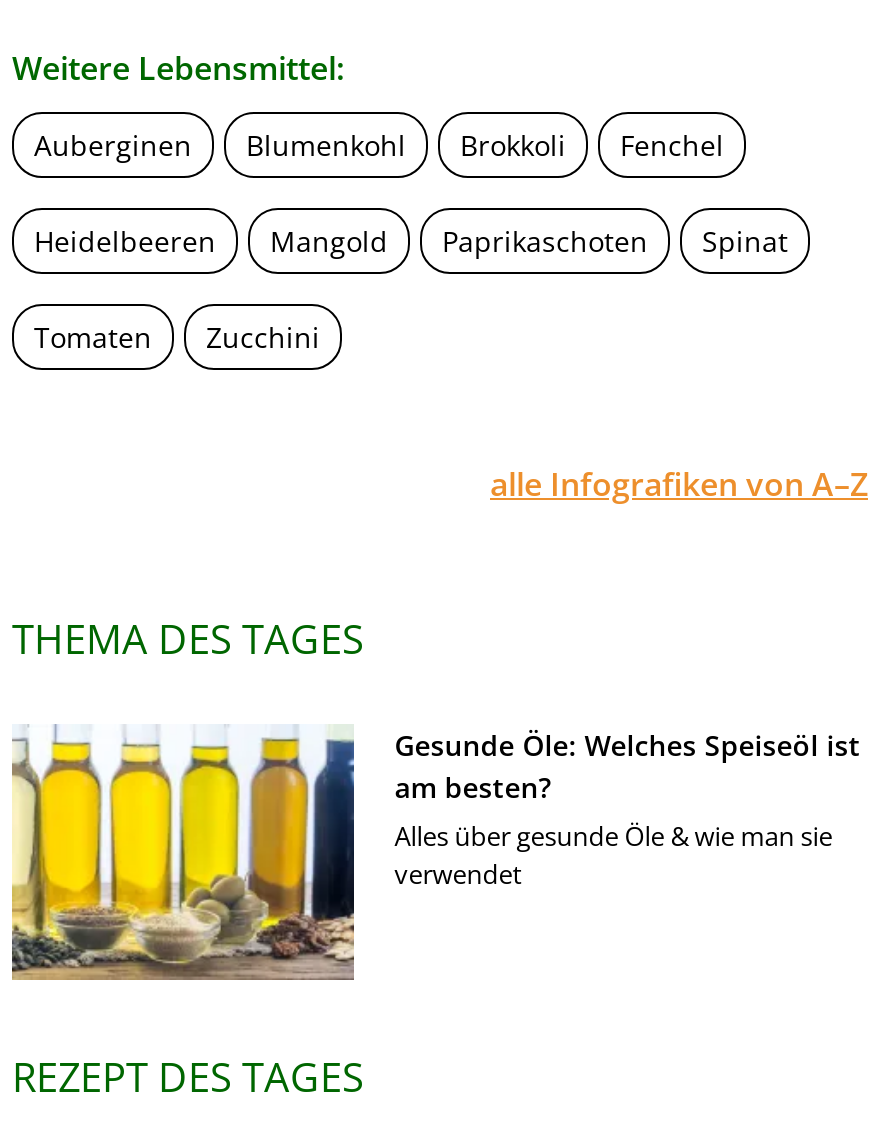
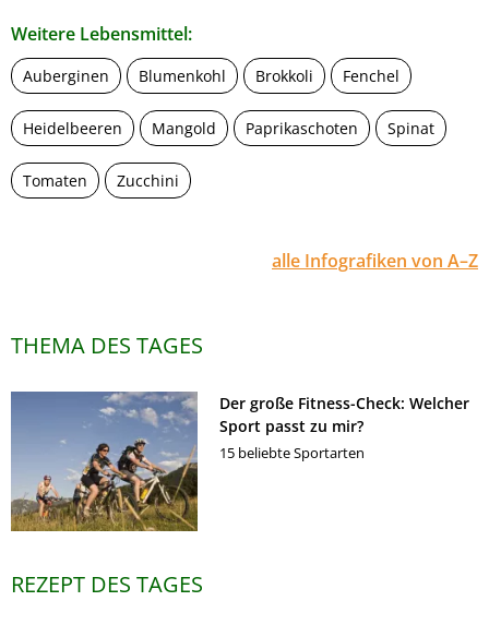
[10,724,860,980] [image] | Gesunde Öle: Welches Speiseöl ist | am besten? | Alles über gesunde Öle & wie man sie | verwendet -> [10,390,470,532] [image] | Der große Fitness-Check: Welcher | Sport passt zu mir? | 15 beliebte Sportarten

